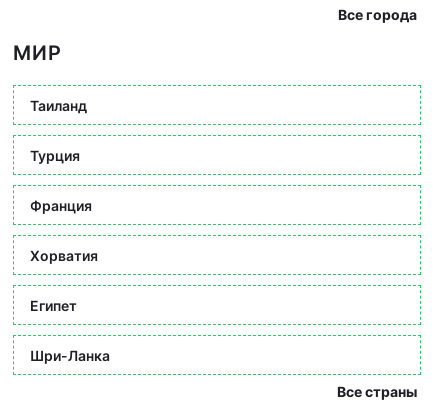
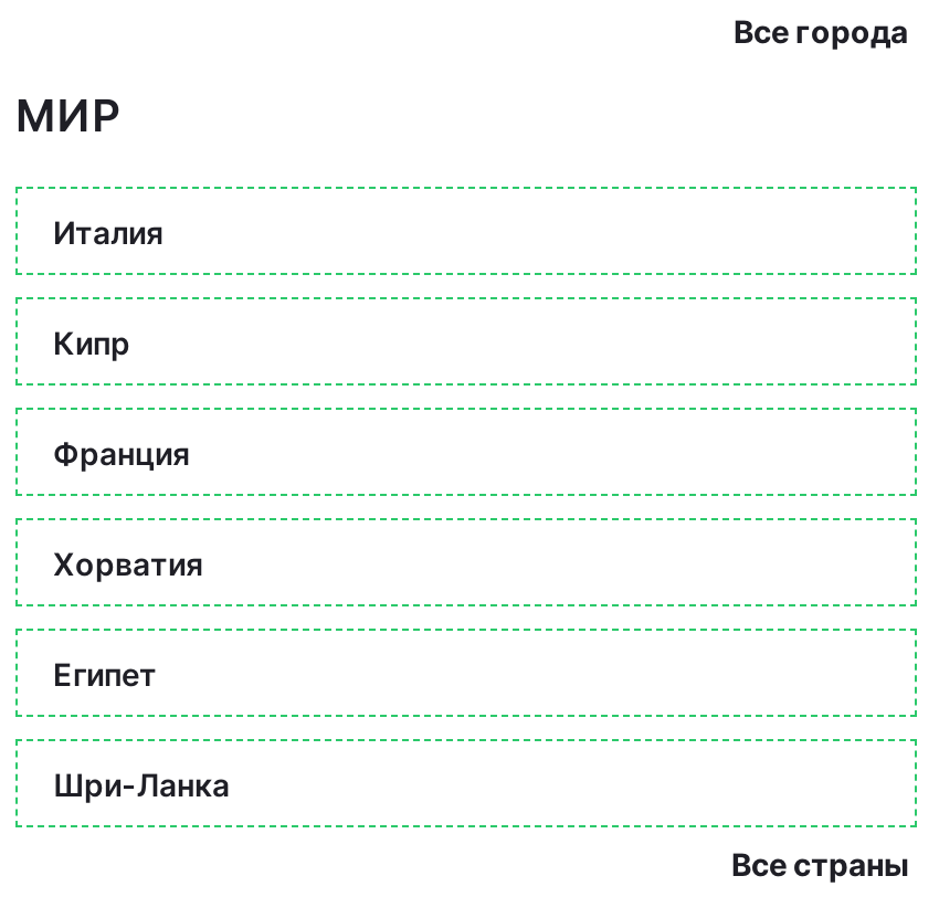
[30,96,87,113] Таиланд -> [53,212,163,250] Италия
[30,146,80,163] Турция -> [53,323,130,360] Кипр

